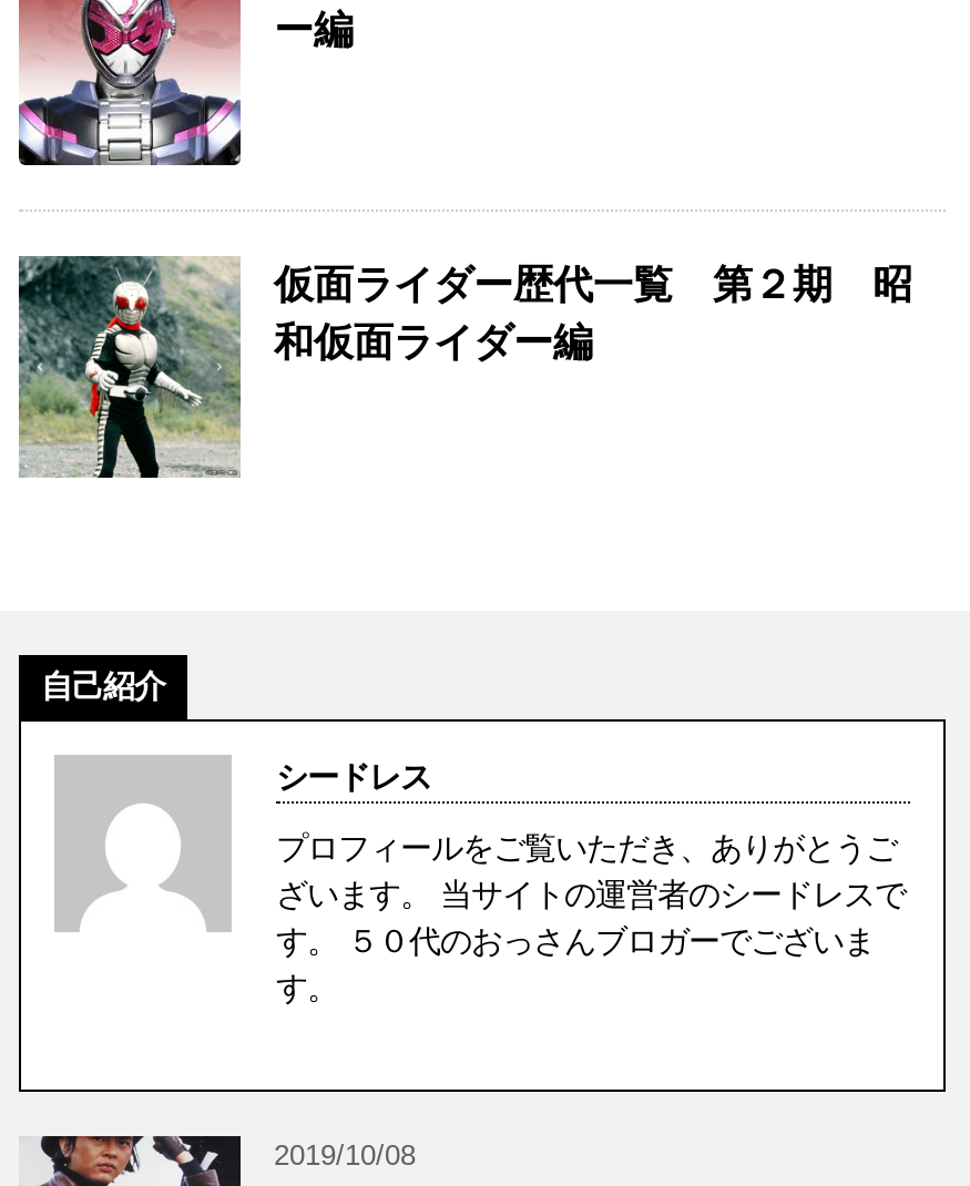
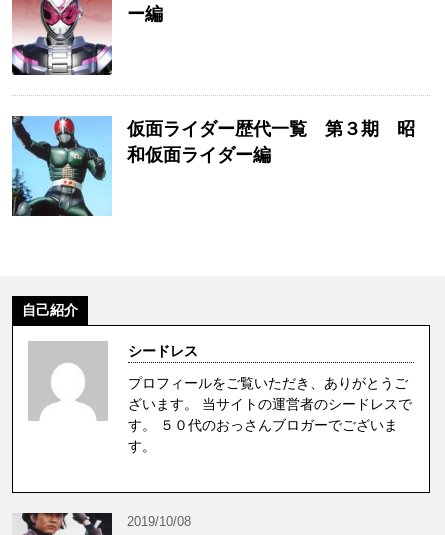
[17,253,912,481] [image] | 仮面ライダー歴代一覧 第２期 昭 -> [11,115,415,217] [image] | 仮面ライダー歴代一覧 第３期 昭

